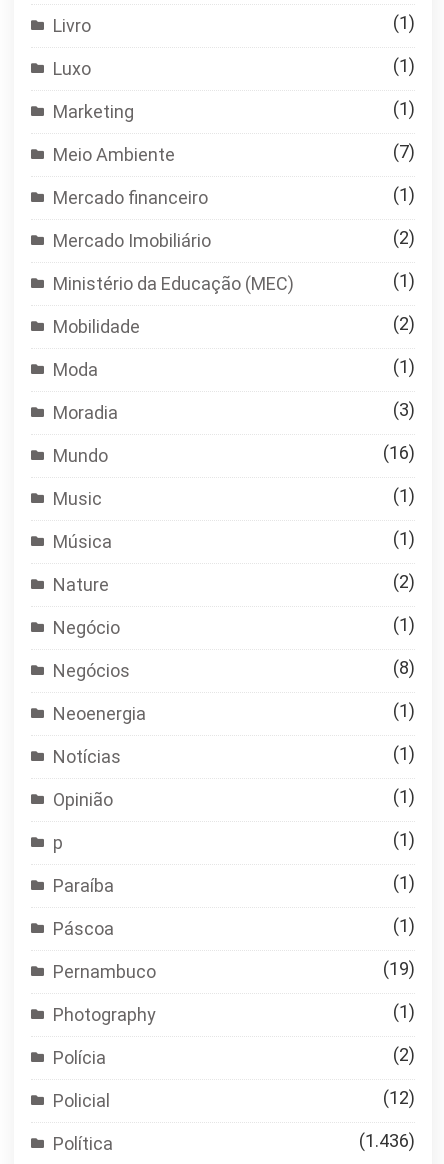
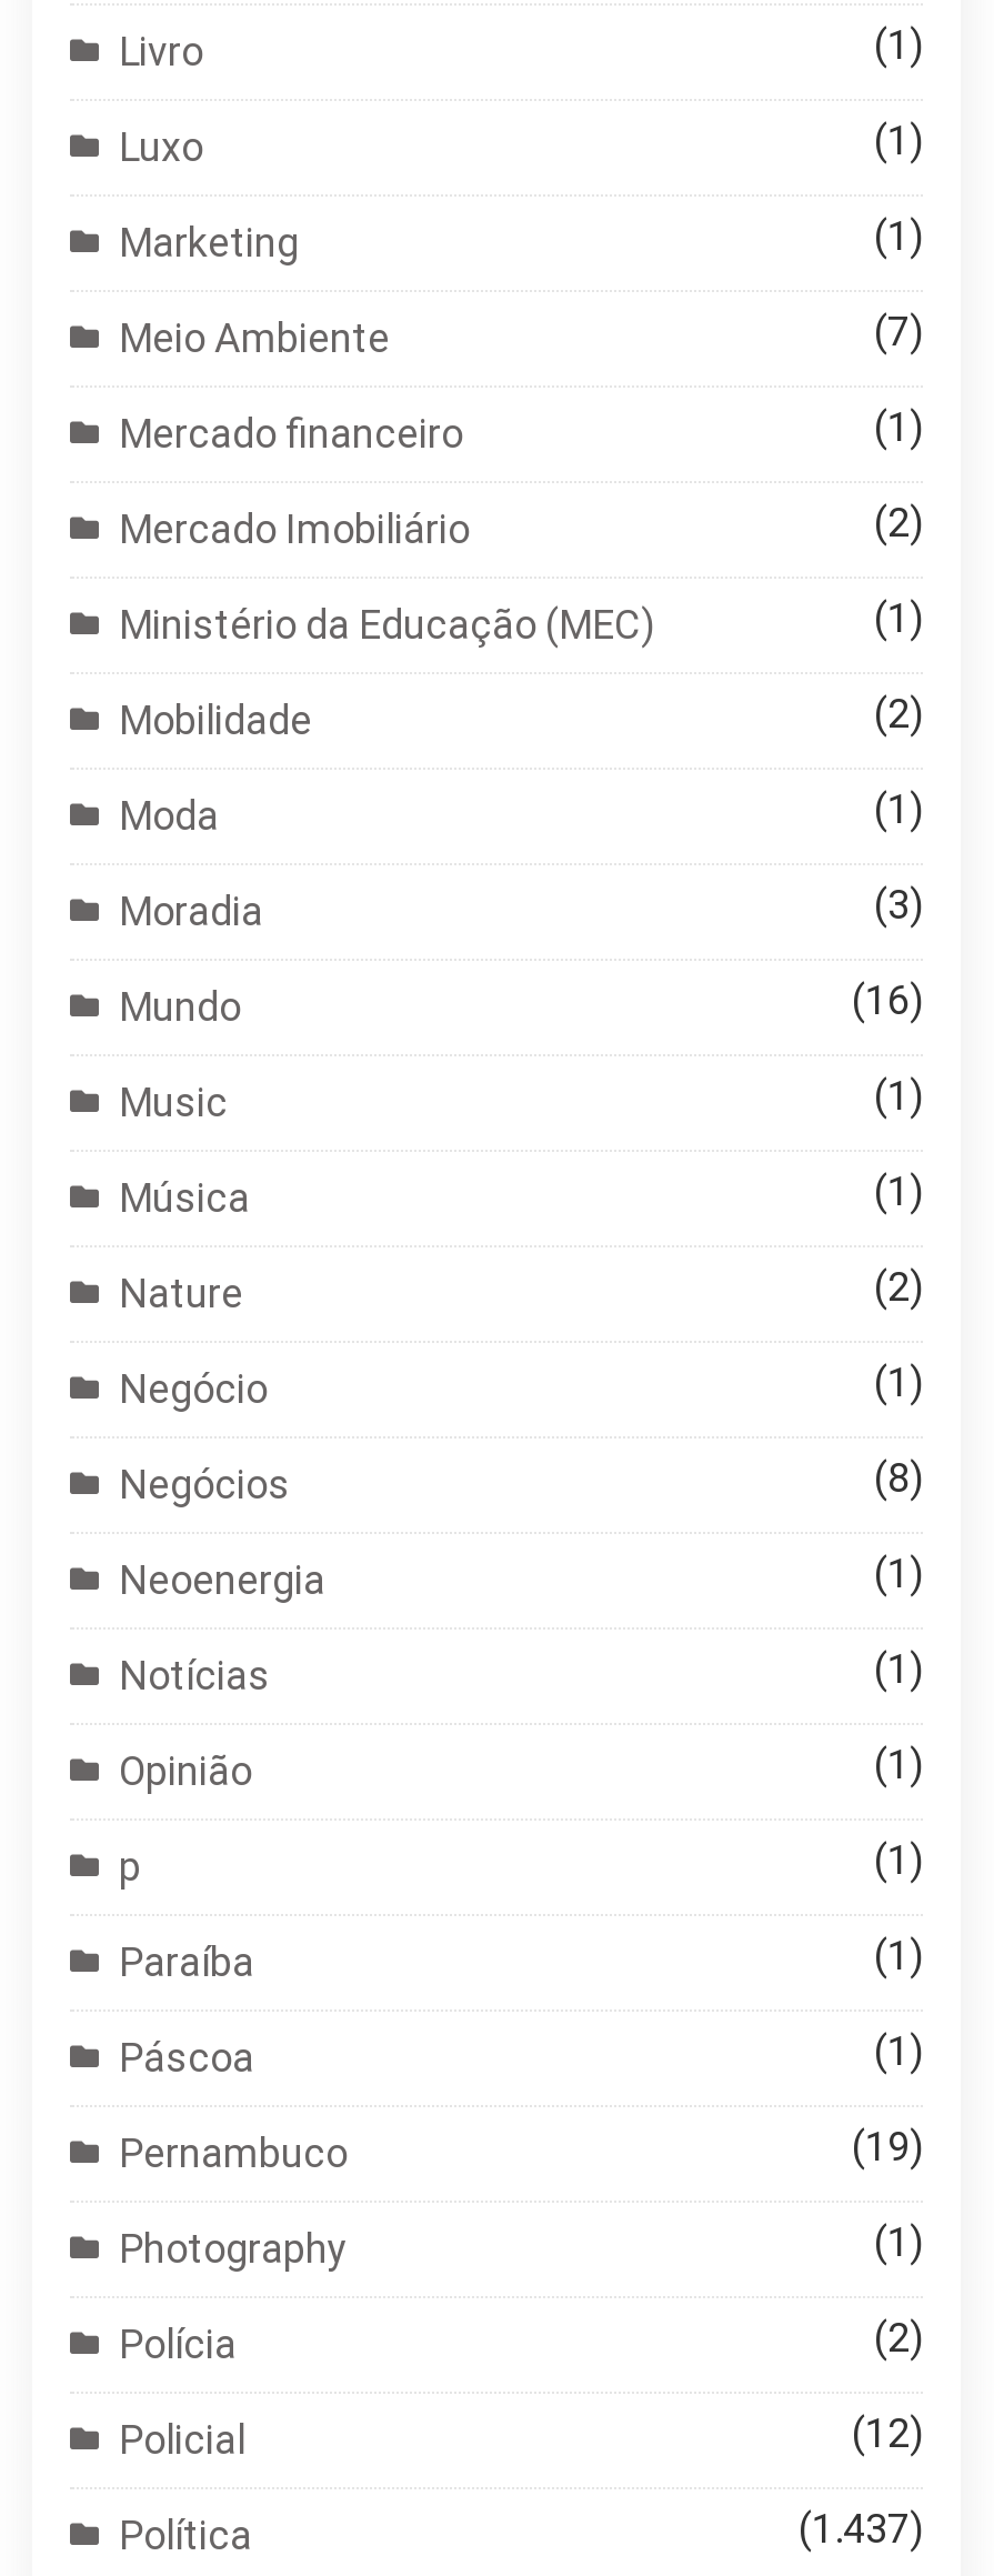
[359,1130,415,1151] (1.436) -> [799,2505,923,2552] (1.437)

